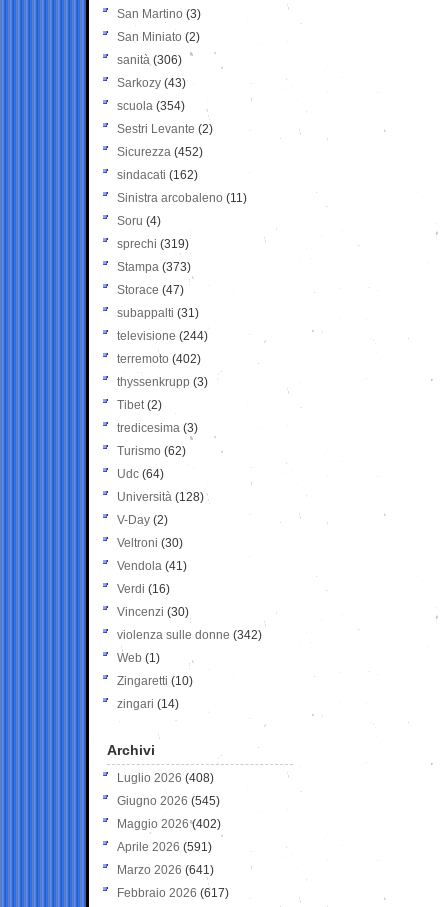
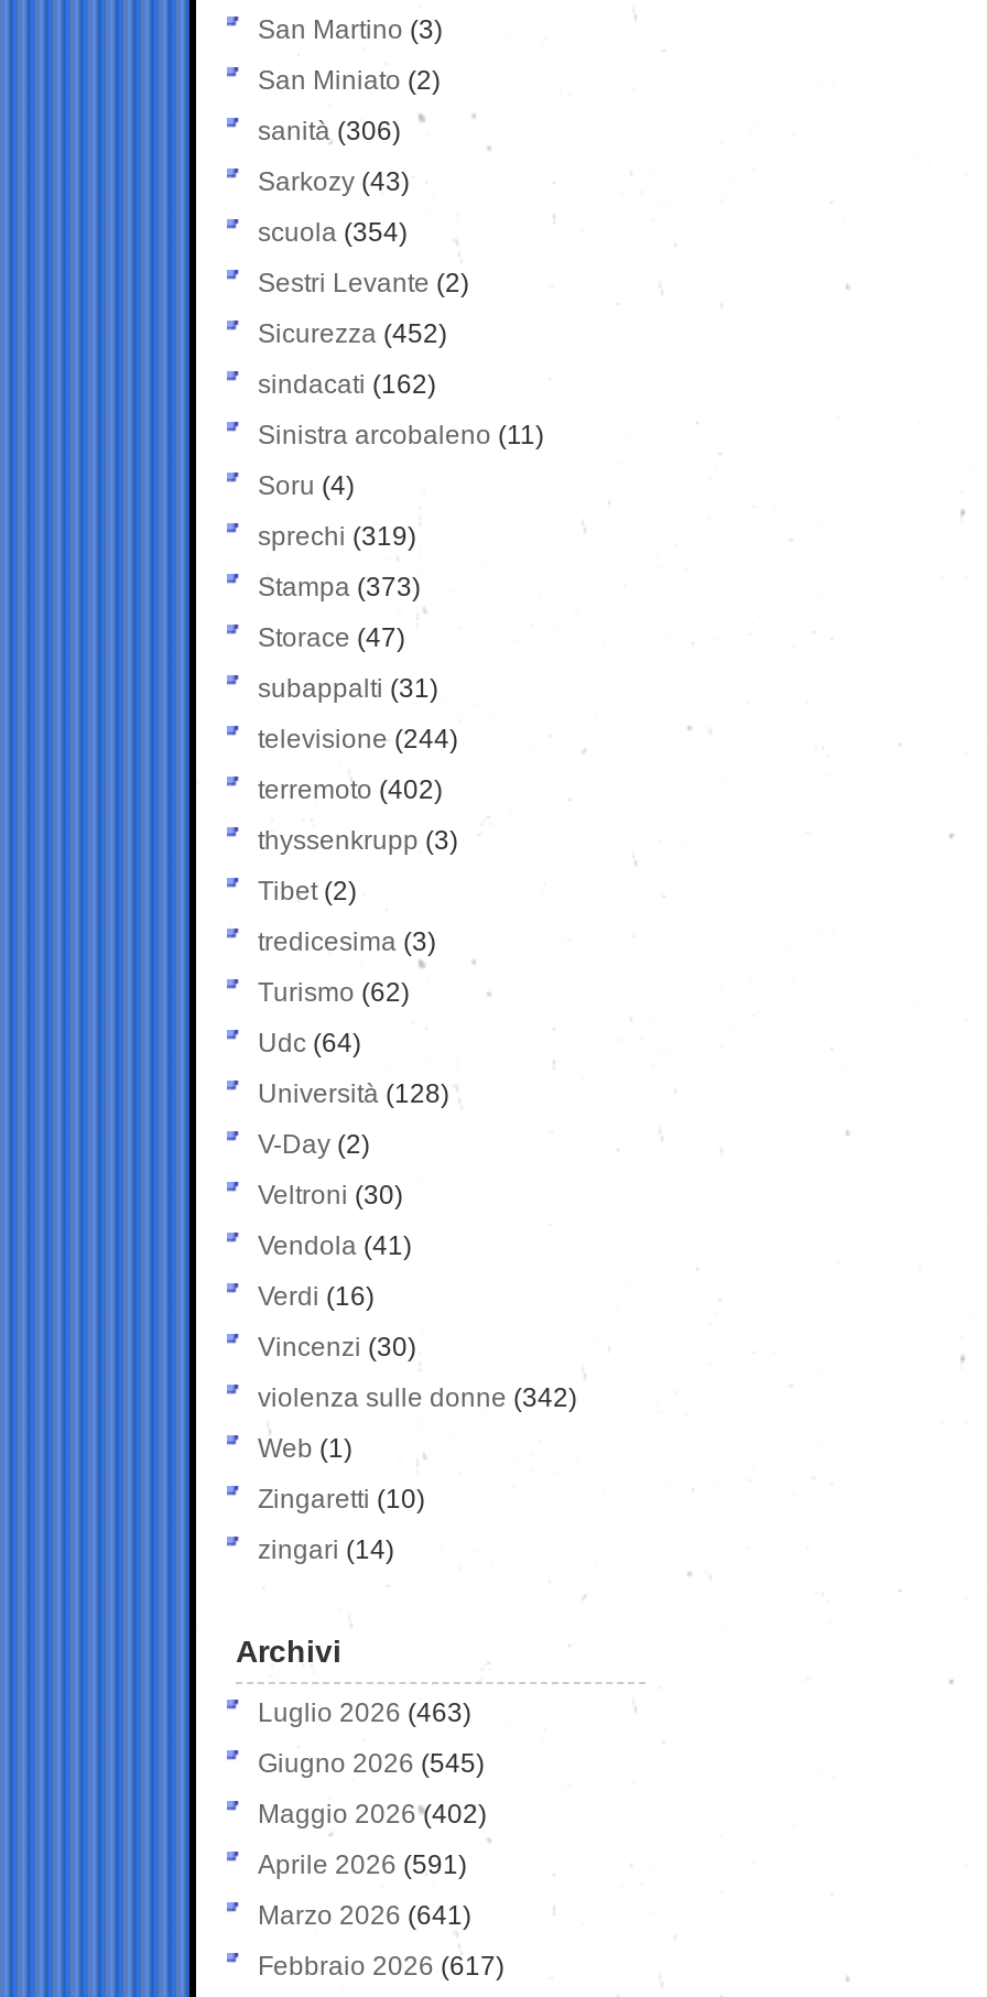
[117,771,214,785] Luglio 2026 (408) -> [258,1697,471,1728] Luglio 2026 (463)

